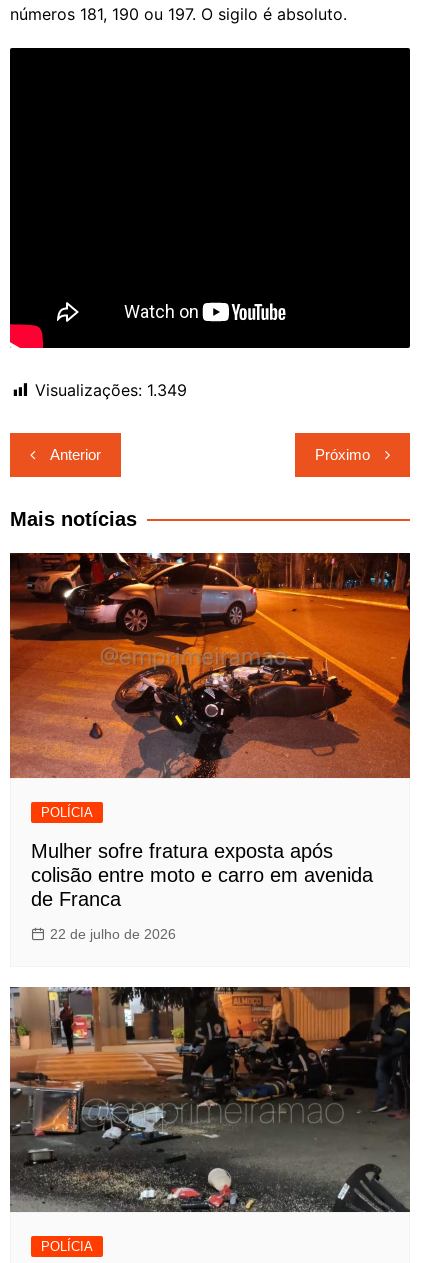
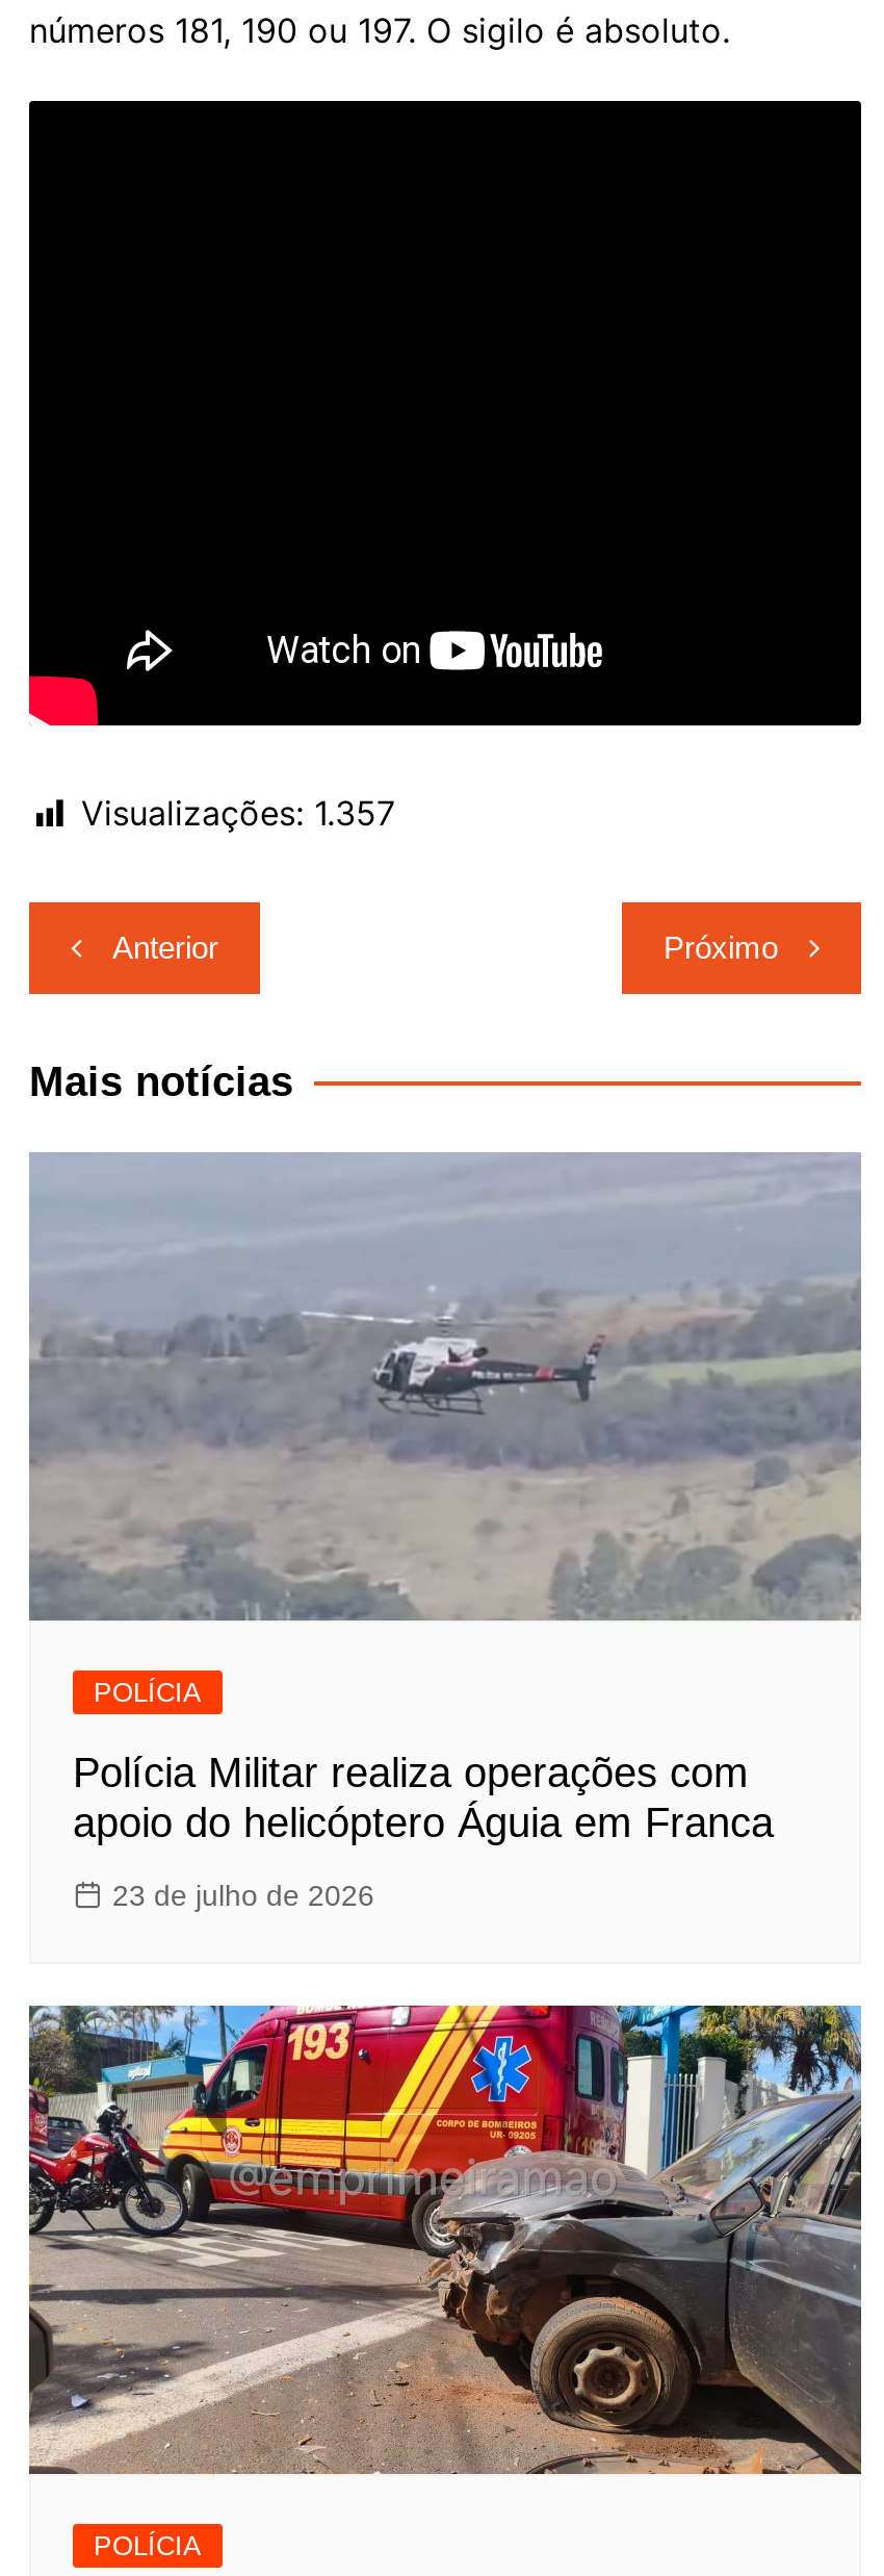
[35,380,187,400] Visualizações: 1.349 -> [81,792,395,833] Visualizações: 1.357
[9,552,411,779] [image] -> [27,1151,863,1622] [image]
[31,840,373,910] Mulher sofre fratura exposta após | colisão entre moto e carro em avenida | de Franca -> [73,1749,774,1845] Polícia Militar realiza operações com | apoio do helicóptero Águia em Franca
[50,926,176,942] 22 de julho de 2026 -> [112,1878,374,1912] 23 de julho de 2026
[9,986,411,1213] [image] -> [27,2005,863,2477] [image]

